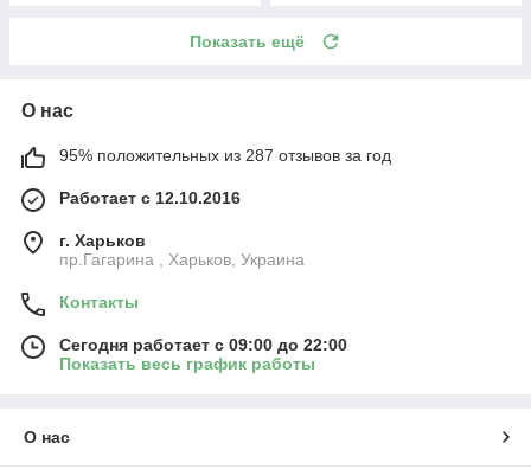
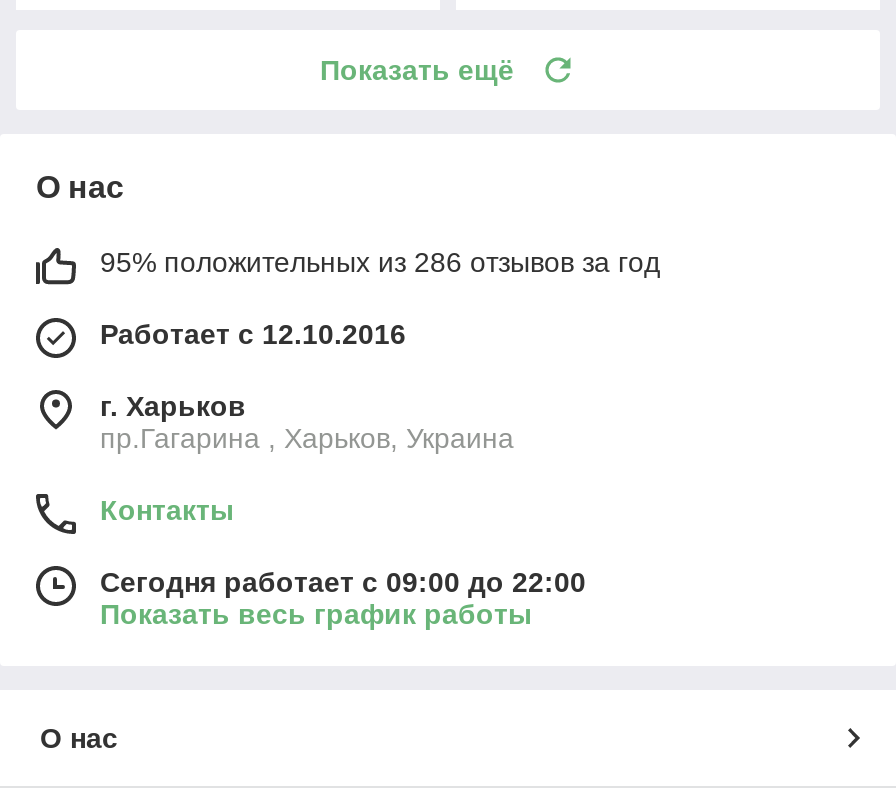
[59,145,391,164] 95% положительных из 287 отзывов за год -> [100,246,660,278] 95% положительных из 286 отзывов за год

